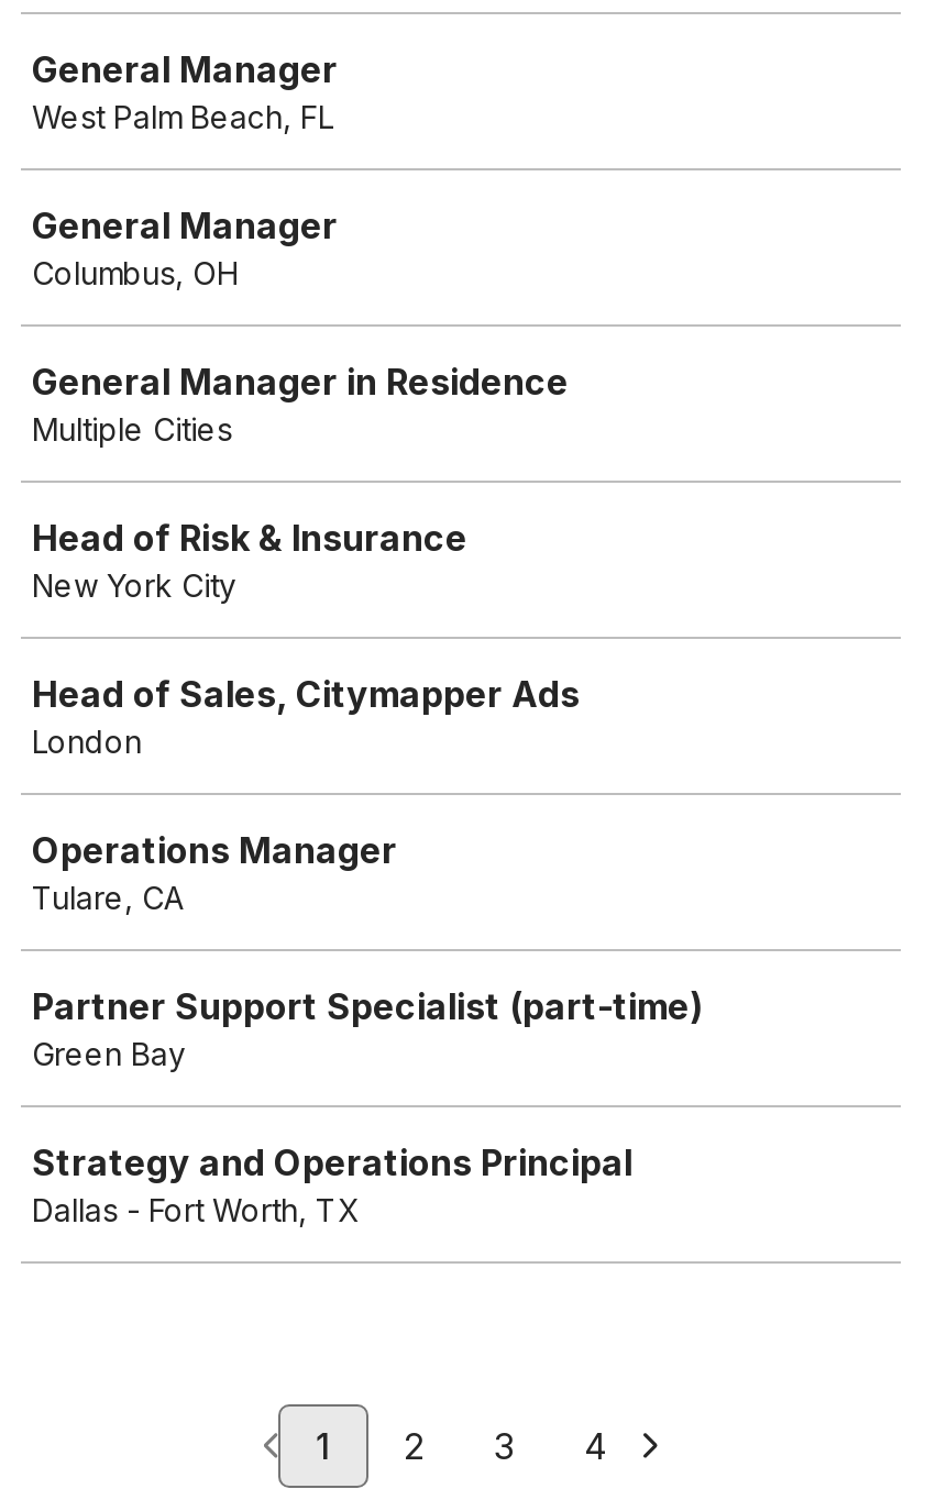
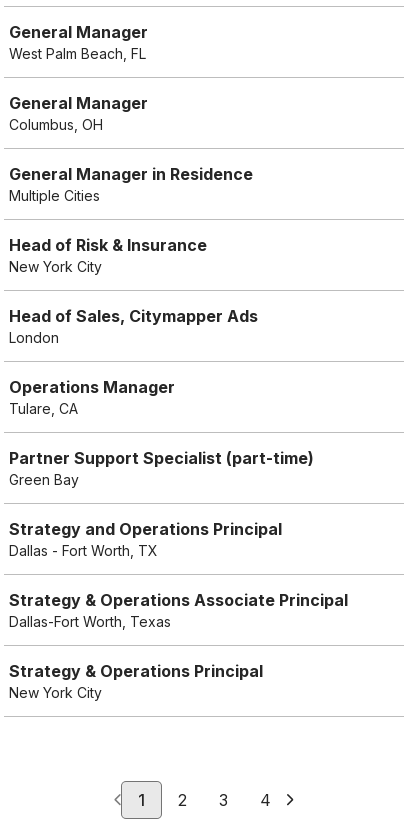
none -> [9,590,348,701] Strategy & Operations Associate Principal | Dallas-Fort Worth, Texas | Strategy & Operations Principal | New York City

